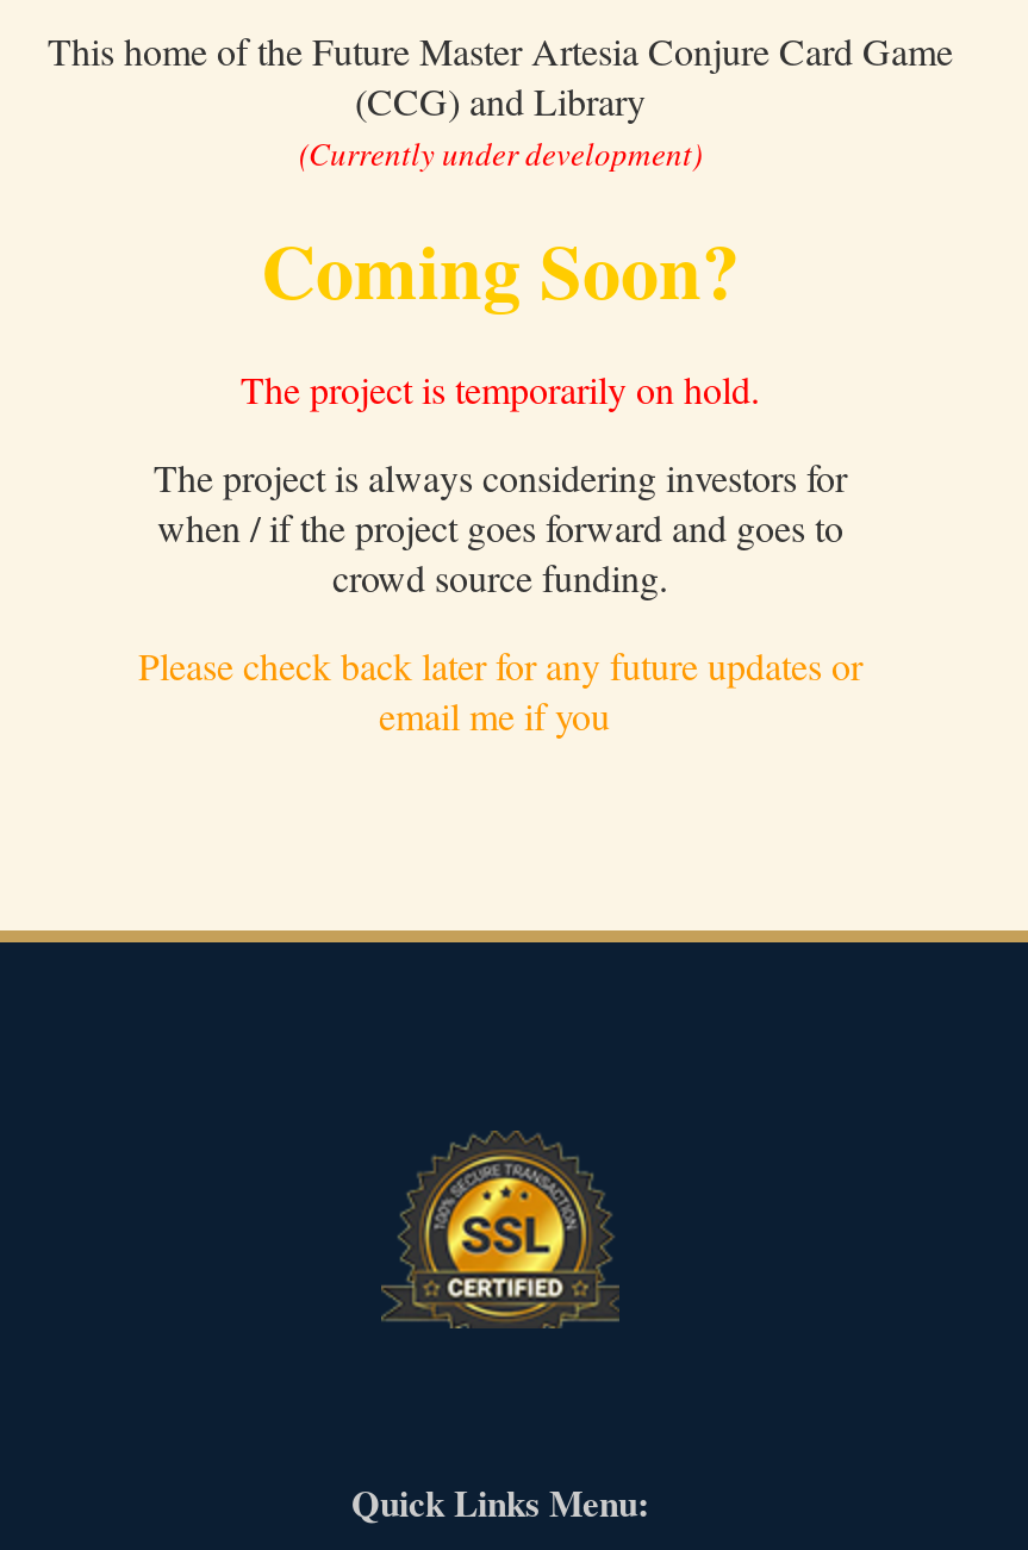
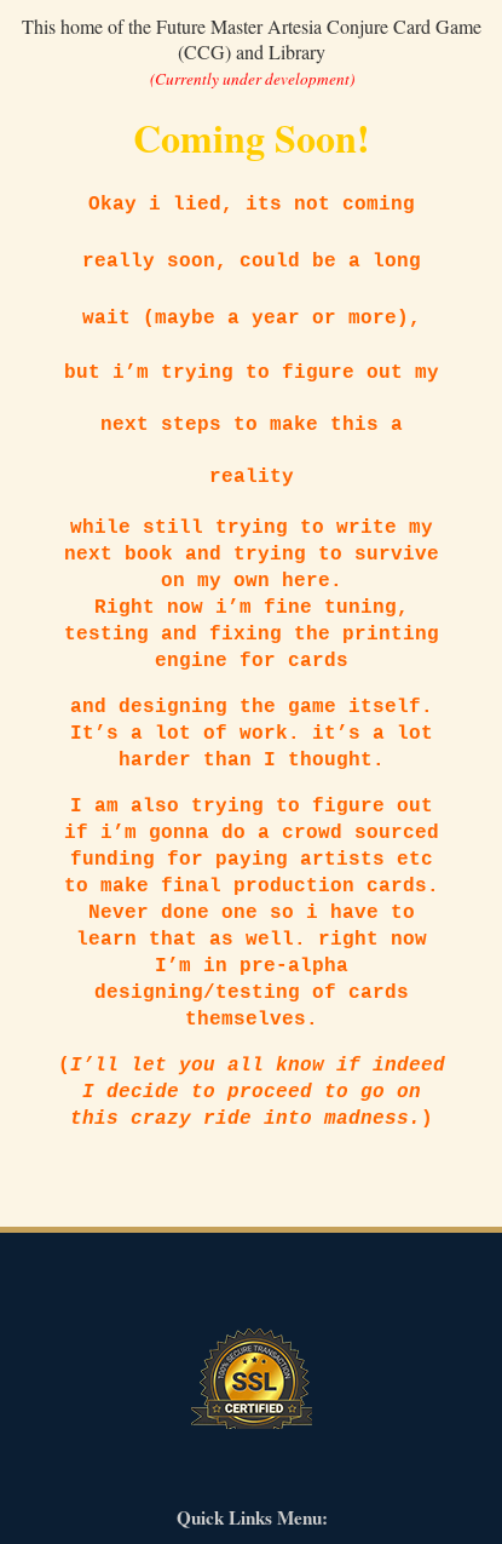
[138,212,862,739] Coming Soon? | The project is temporarily on hold. | The project is always considering investors for | when / if the project goes forward and goes to | crowd source funding. | Please check back later for any future updates or | email me if you -> [58,109,445,1129] Coming Soon! | Okay i lied, its not coming | really soon, could be a long | wait (maybe a year or more), | but i’m trying to figure out my | next steps to make this a | reality | while still trying to write my | next book and trying to survive | on my own here. | Right now i’m fine tuning, | testing and fixing the printing | engine for cards | and designing the game itself. | It’s a lot of work. it’s a lot | harder than I thought. | I am also trying to figure out | if i’m gonna do a crowd sourced | funding for paying artists etc | to make final production cards. | Never done one so i have to | learn that as well. right now | I’m in pre-alpha | designing/testing of cards | themselves. | (I’ll let you all know if indeed | I decide to proceed to go on | this crazy ride into madness.)

